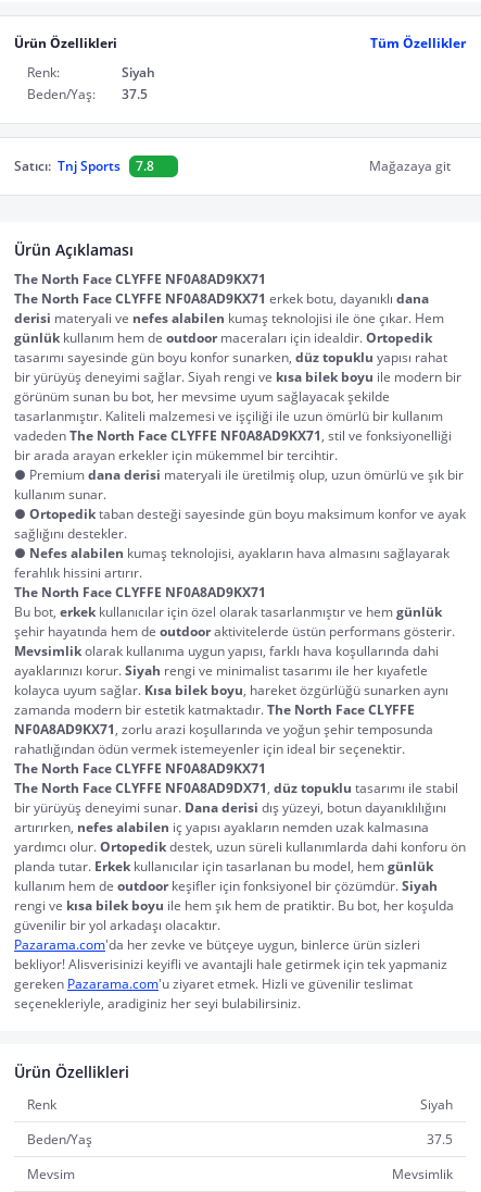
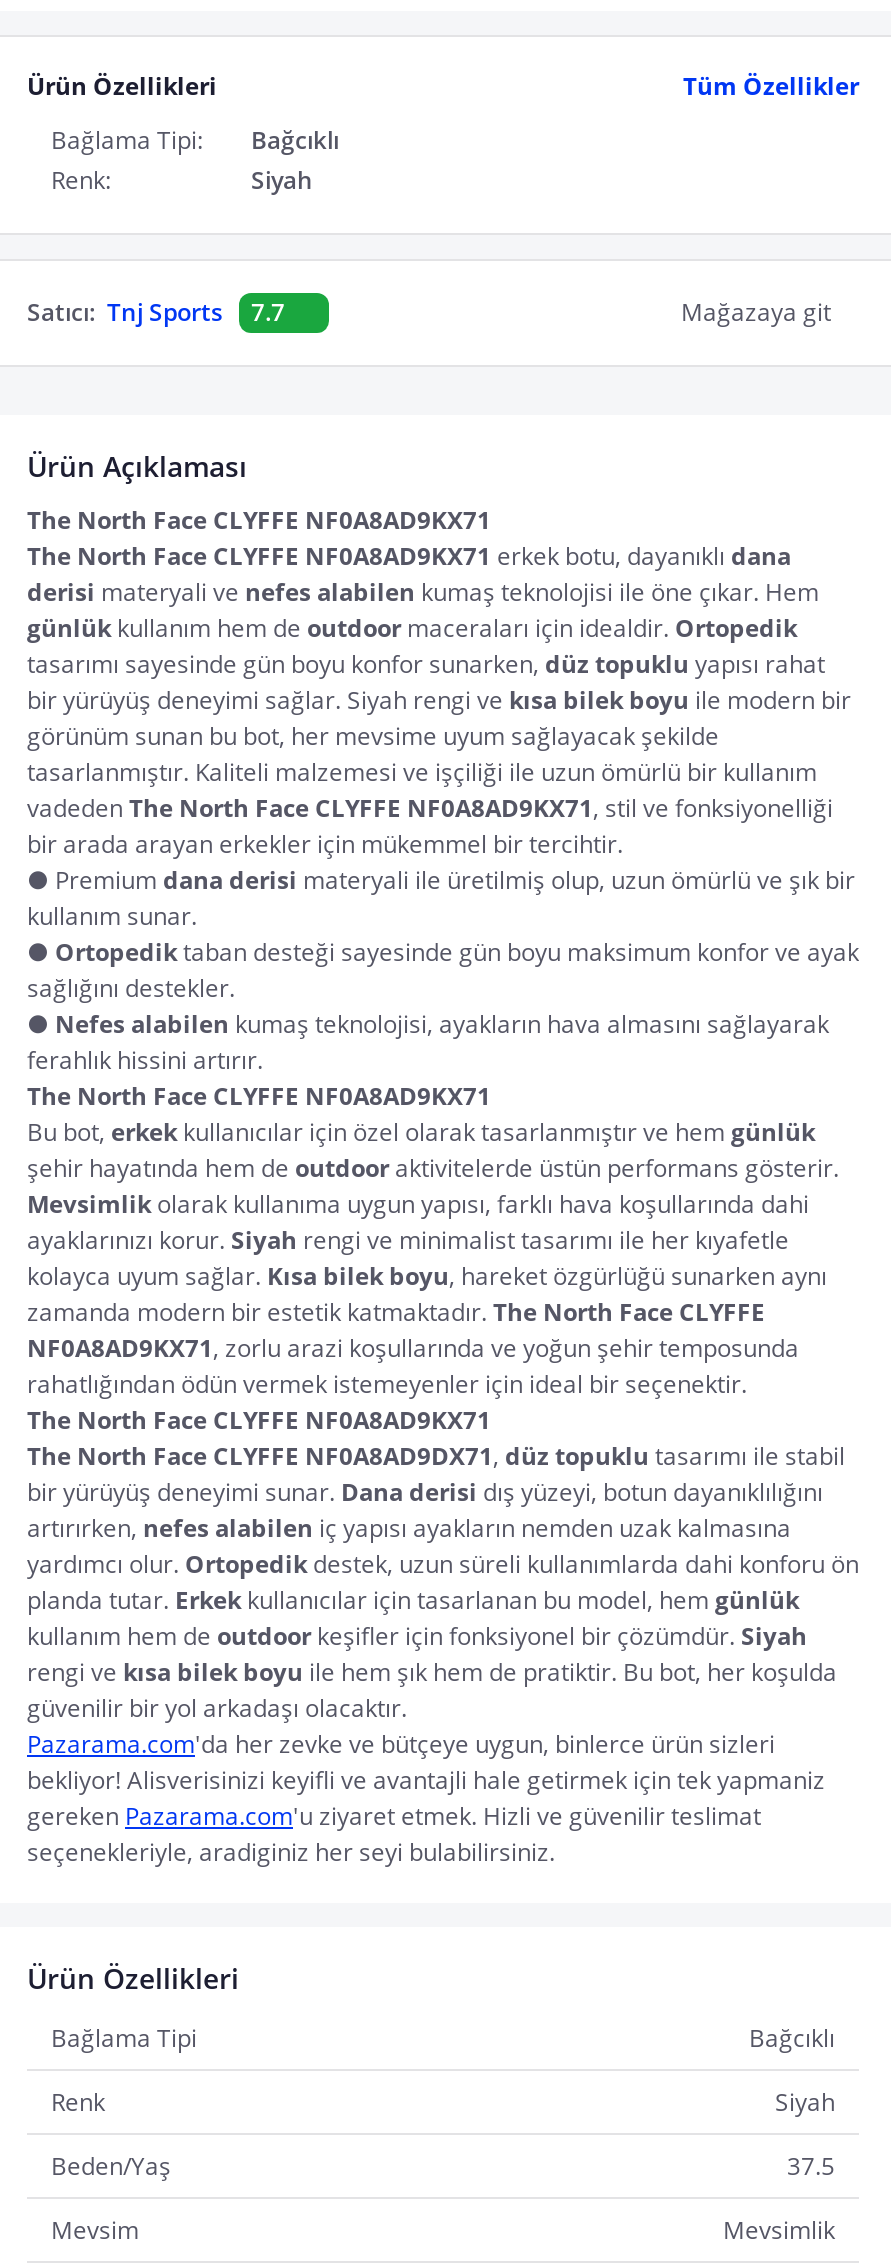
none -> [51,123,339,157] Bağlama Tipi: | Bağcıklı
[27,85,148,103] Beden/Yaş: | 37.5 -> none
[14,157,154,175] Satıcı: Tnj Sports 7.8 -> [27,295,285,329] Satıcı: Tnj Sports 7.7
none -> [51,2021,835,2055] Bağlama Tipi | Bağcıklı

